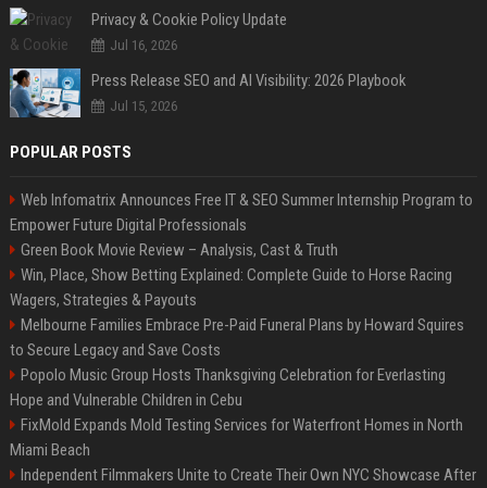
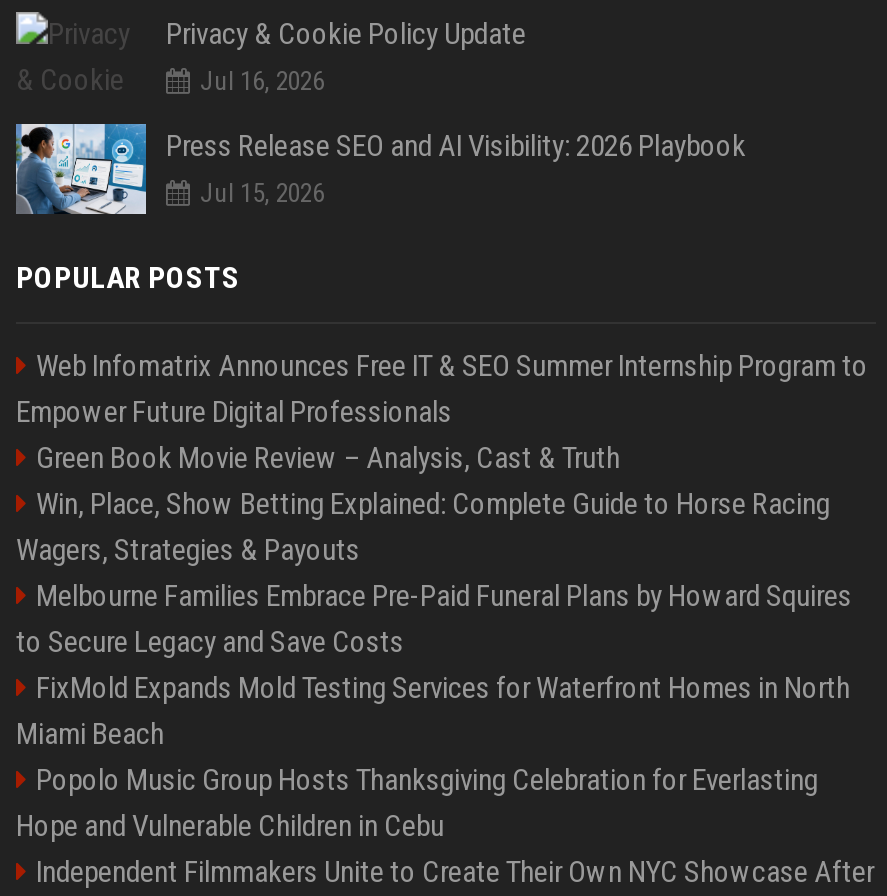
moved [10,365,446,410] -> [16,762,818,844]: Popolo Music Group Hosts Thanksgiving Celebration for Everlasting | Hope and Vulnerable Children in Cebu
moved [10,415,463,460] -> [16,670,850,752]: FixMold Expands Mold Testing Services for Waterfront Homes in North | Miami Beach

